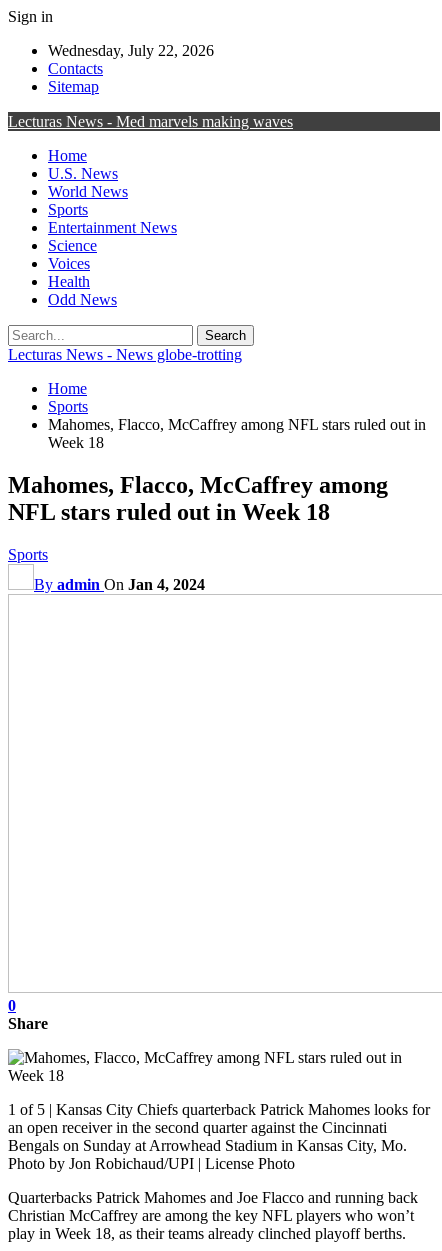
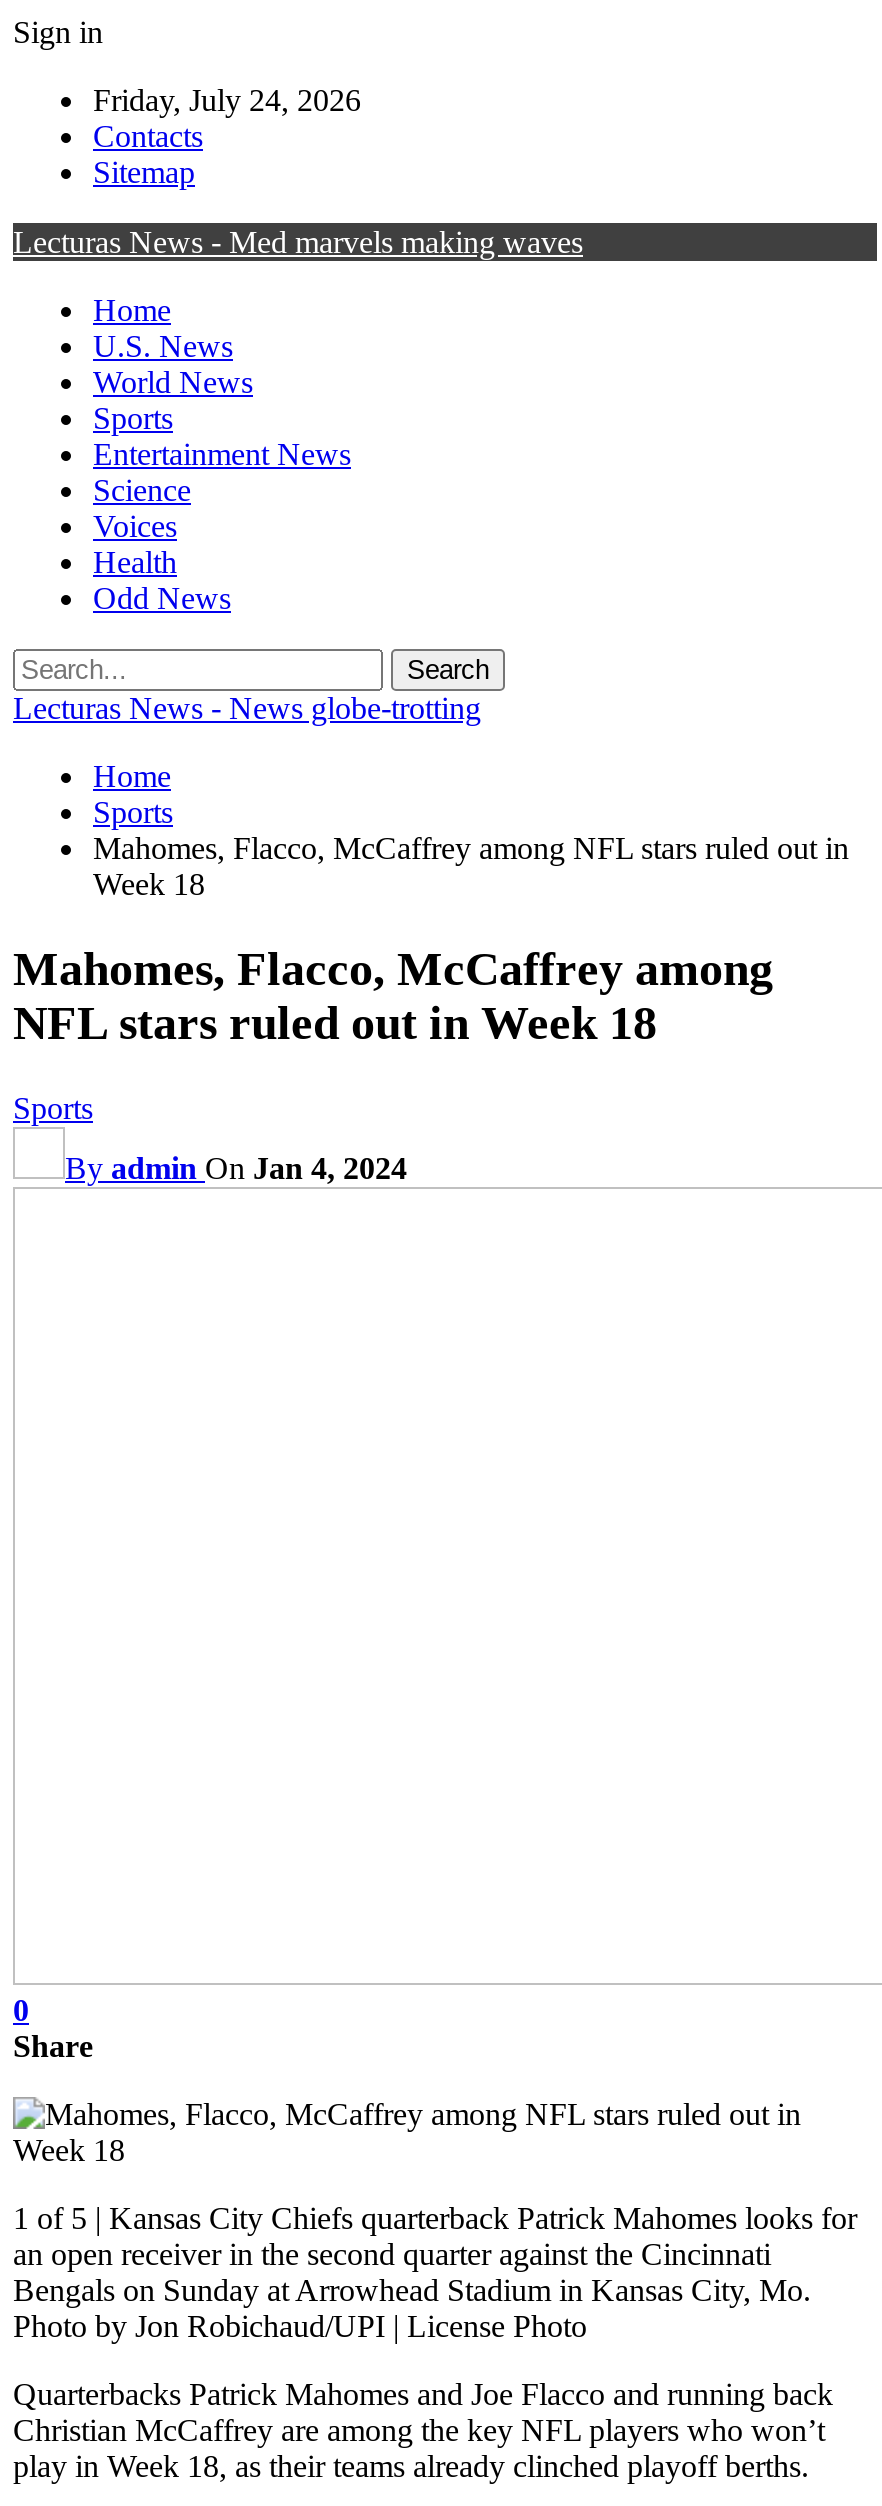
[48,42,214,59] Wednesday, July 22, 2026 -> [93,83,361,117] Friday, July 24, 2026

